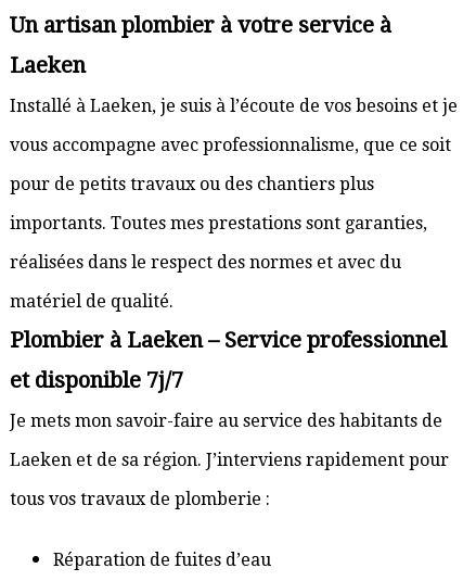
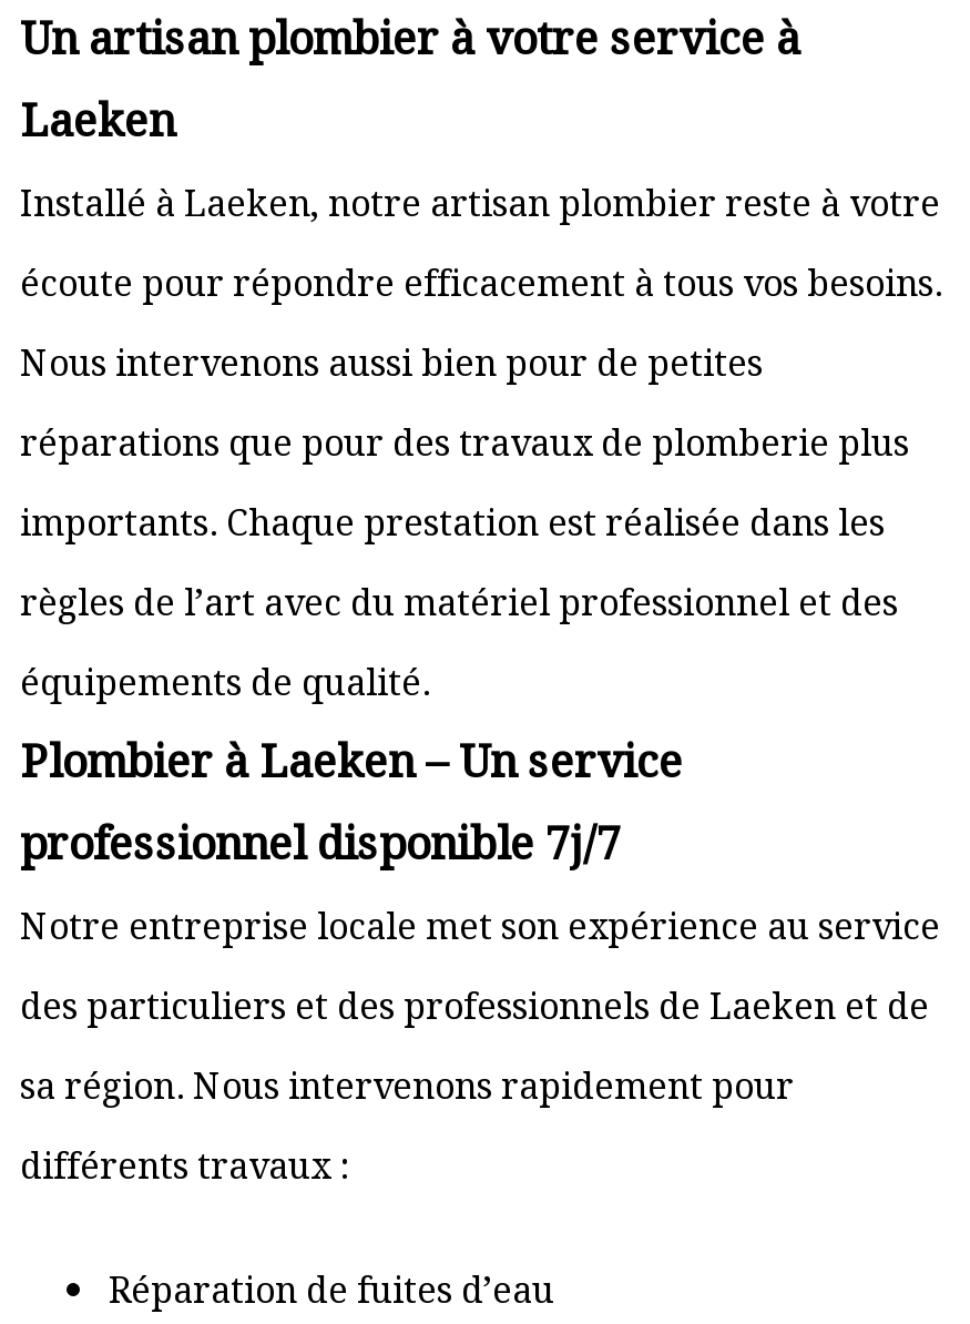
[10,96,458,509] Installé à Laeken, je suis à l’écoute de vos besoins et je | vous accompagne avec professionnalisme, que ce soit | pour de petits travaux ou des chantiers plus | importants. Toutes mes prestations sont garanties, | réalisées dans le respect des normes et avec du | matériel de qualité. | Plombier à Laeken – Service professionnel | et disponible 7j/7 | Je mets mon savoir-faire au service des habitants de | Laeken et de sa région. J’interviens rapidement pour | tous vos travaux de plomberie : -> [20,183,942,1188] Installé à Laeken, notre artisan plombier reste à votre | écoute pour répondre efficacement à tous vos besoins. | Nous intervenons aussi bien pour de petites | réparations que pour des travaux de plomberie plus | importants. Chaque prestation est réalisée dans les | règles de l’art avec du matériel professionnel et des | équipements de qualité. | Plombier à Laeken – Un service | professionnel disponible 7j/7 | Notre entreprise locale met son expérience au service | des particuliers et des professionnels de Laeken et de | sa région. Nous intervenons rapidement pour | différents travaux :

